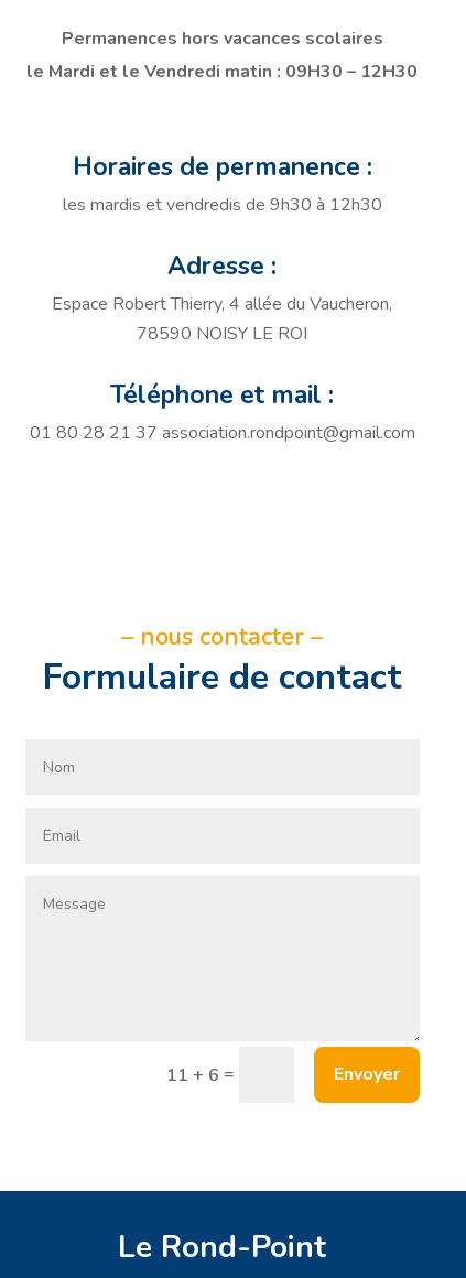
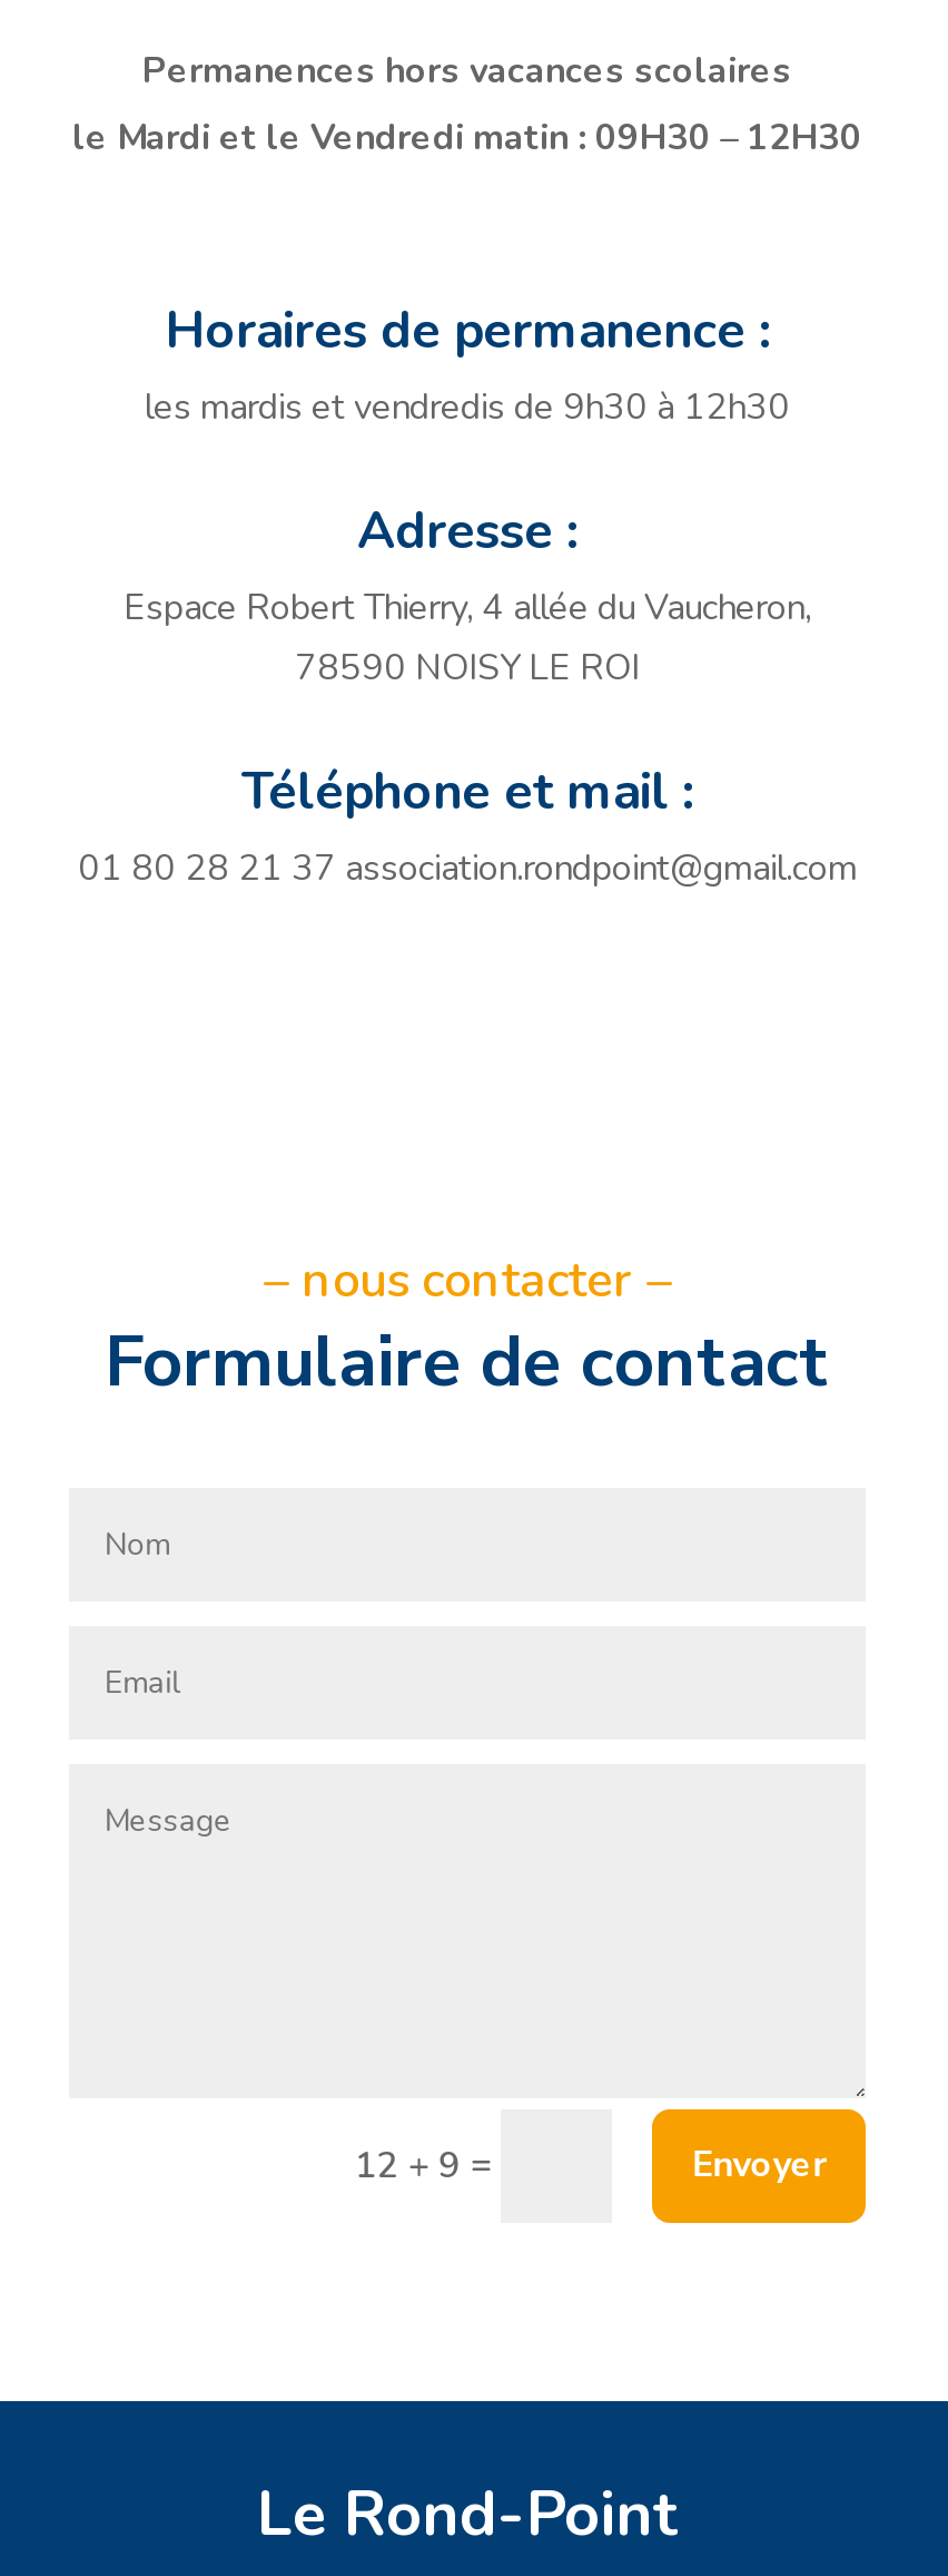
[167,1063,239,1087] 11 + 6 = -> [354,2141,501,2192] 12 + 9 =

